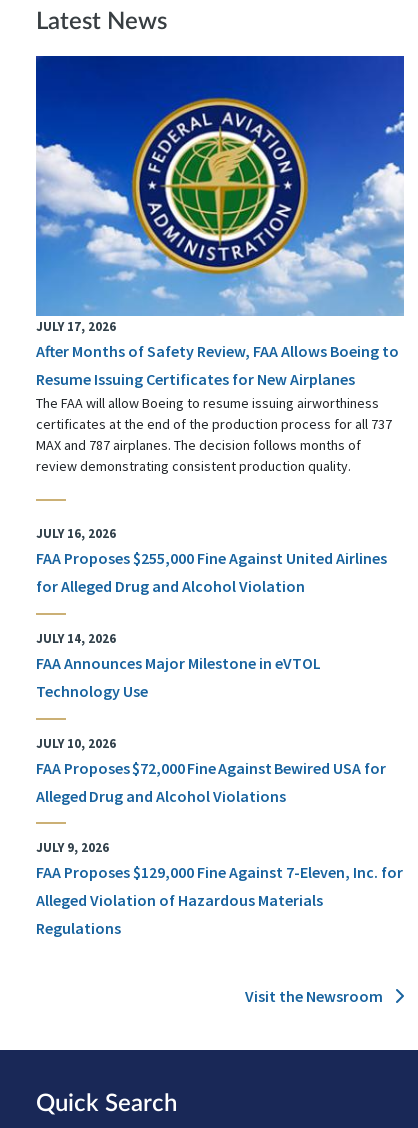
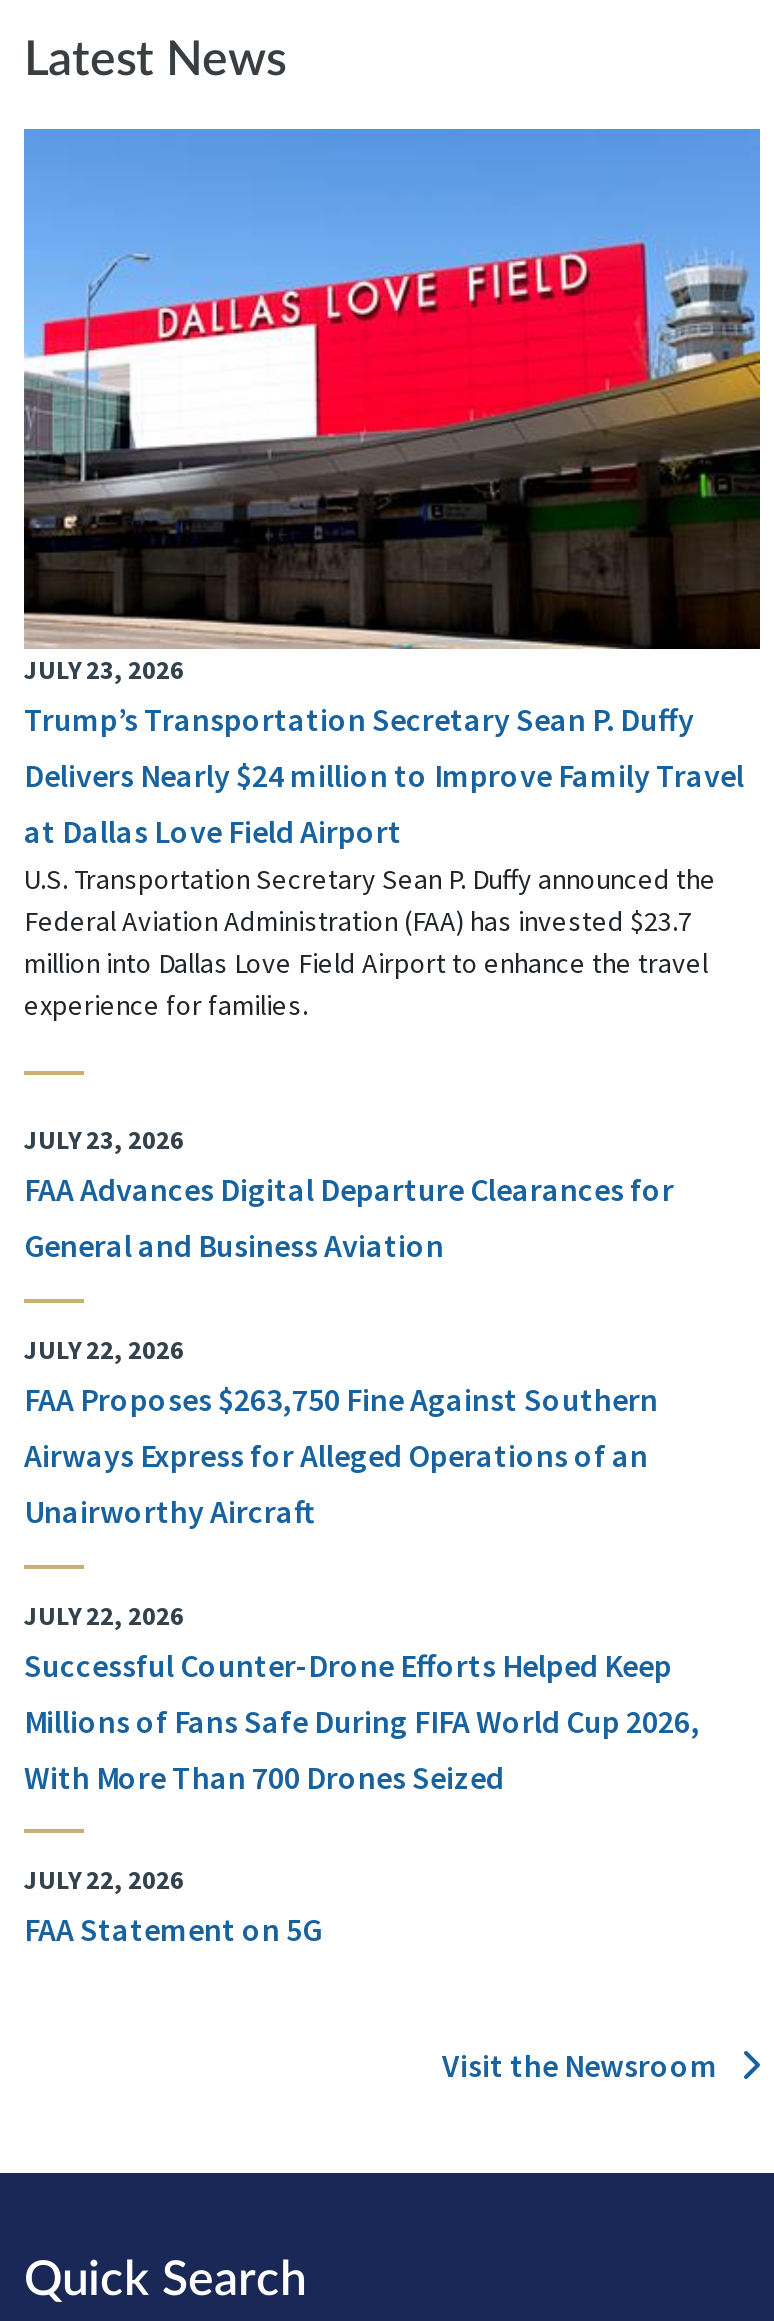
[35,55,405,475] [image] | JULY 17, 2026 | After Months of Safety Review, FAA Allows Boeing to | Resume Issuing Certificates for New Airplanes | The FAA will allow Boeing to resume issuing airworthiness | certificates at the end of the production process for all 737 | MAX and 787 airplanes. The decision follows months of | review demonstrating consistent production quality. -> [22,127,762,1022] [image] | JULY 23, 2026 | Trump’s Transportation Secretary Sean P. Duffy | Delivers Nearly $24 million to Improve Family Travel | at Dallas Love Field Airport | U.S. Transportation Secretary Sean P. Duffy announced the | Federal Aviation Administration (FAA) has invested $23.7 | million into Dallas Love Field Airport to enhance the travel | experience for families.
[36,525,387,596] JULY 16, 2026 | FAA Proposes $255,000 Fine Against United Airlines | for Alleged Drug and Alcohol Violation -> [24,1124,674,1266] JULY 23, 2026 | FAA Advances Digital Departure Clearances for | General and Business Aviation
[36,630,321,701] JULY 14, 2026 | FAA Announces Major Milestone in eVTOL | Technology Use -> [24,1333,658,1531] JULY 22, 2026 | FAA Proposes $263,750 Fine Against Southern | Airways Express for Alleged Operations of an | Unairworthy Aircraft
[36,735,386,806] JULY 10, 2026 | FAA Proposes $72,000 Fine Against Bewired USA for | Alleged Drug and Alcohol Violations -> [24,1598,700,1796] JULY 22, 2026 | Successful Counter-Drone Efforts Helped Keep | Millions of Fans Safe During FIFA World Cup 2026, | With More Than 700 Drones Seized
[36,839,403,938] JULY 9, 2026 | FAA Proposes $129,000 Fine Against 7-Eleven, Inc. for | Alleged Violation of Hazardous Materials | Regulations -> [24,1863,322,1949] JULY 22, 2026 | FAA Statement on 5G

